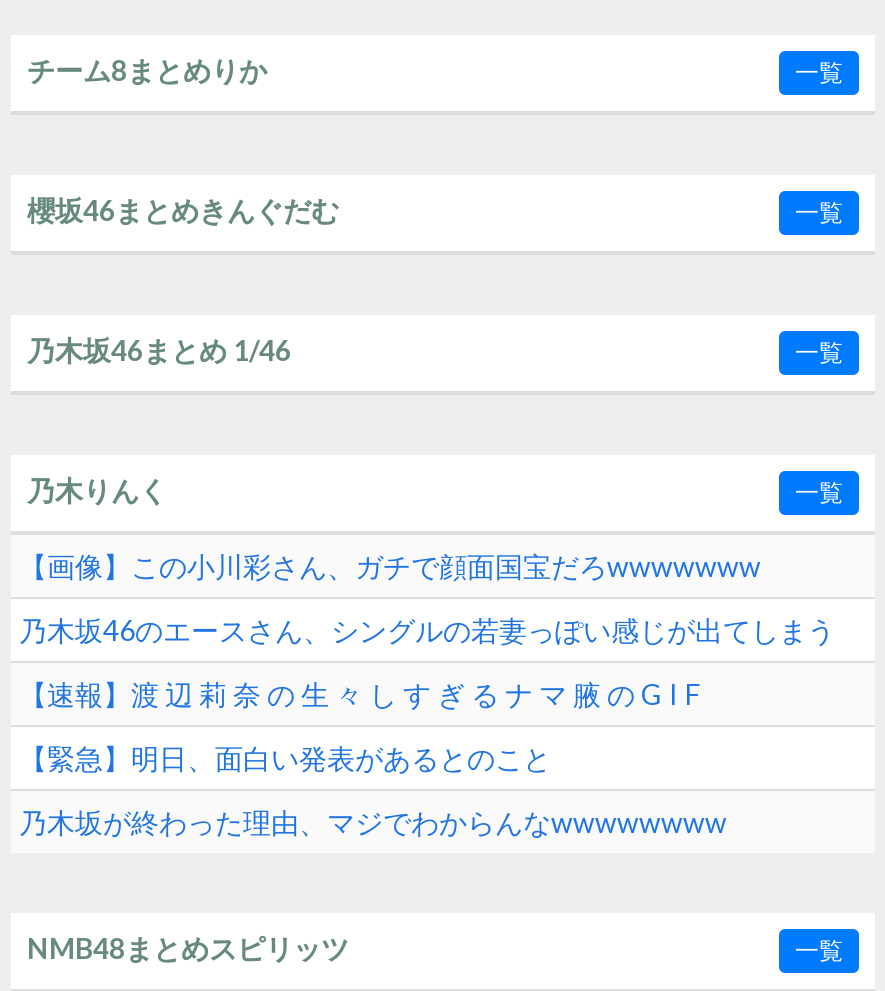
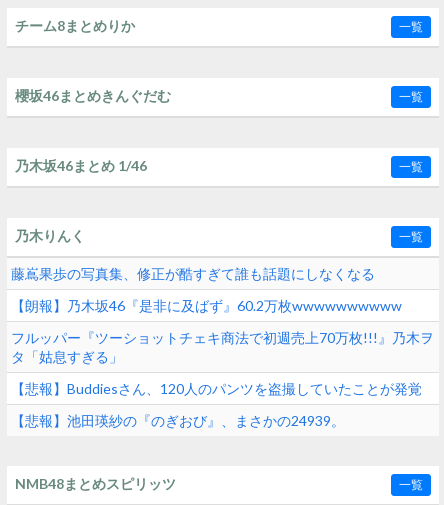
[19,549,761,583] 【画像】この小川彩さん、ガチで顔面国宝だろwwwwwww -> [11,265,375,282] 藤嶌果歩の写真集、修正が酷すぎて誰も話題にしなくなる
[19,613,835,647] 乃木坂46のエースさん、シングルの若妻っぽい感じが出てしまう -> [11,297,402,314] 【朗報】乃木坂46『是非に及ばず』60.2万枚wwwwwwwwww
[19,677,699,711] 【速報】渡 辺 莉 奈 の 生 々 し す ぎ る ナ マ 腋 の G I F -> [11,329,434,365] フルッパー『ツーショットチェキ商法で初週売上70万枚!!!』乃木ヲ | タ「姑息すぎる」
[19,741,551,775] 【緊急】明日、面白い発表があるとのこと -> [11,380,422,397] 【悲報】Buddiesさん、120人のパンツを盗撮していたことが発覚
[19,805,727,839] 乃木坂が終わった理由、マジでわからんなwwwwwwww -> [11,412,345,429] 【悲報】池田瑛紗の『のぎおび』、まさかの24939。

